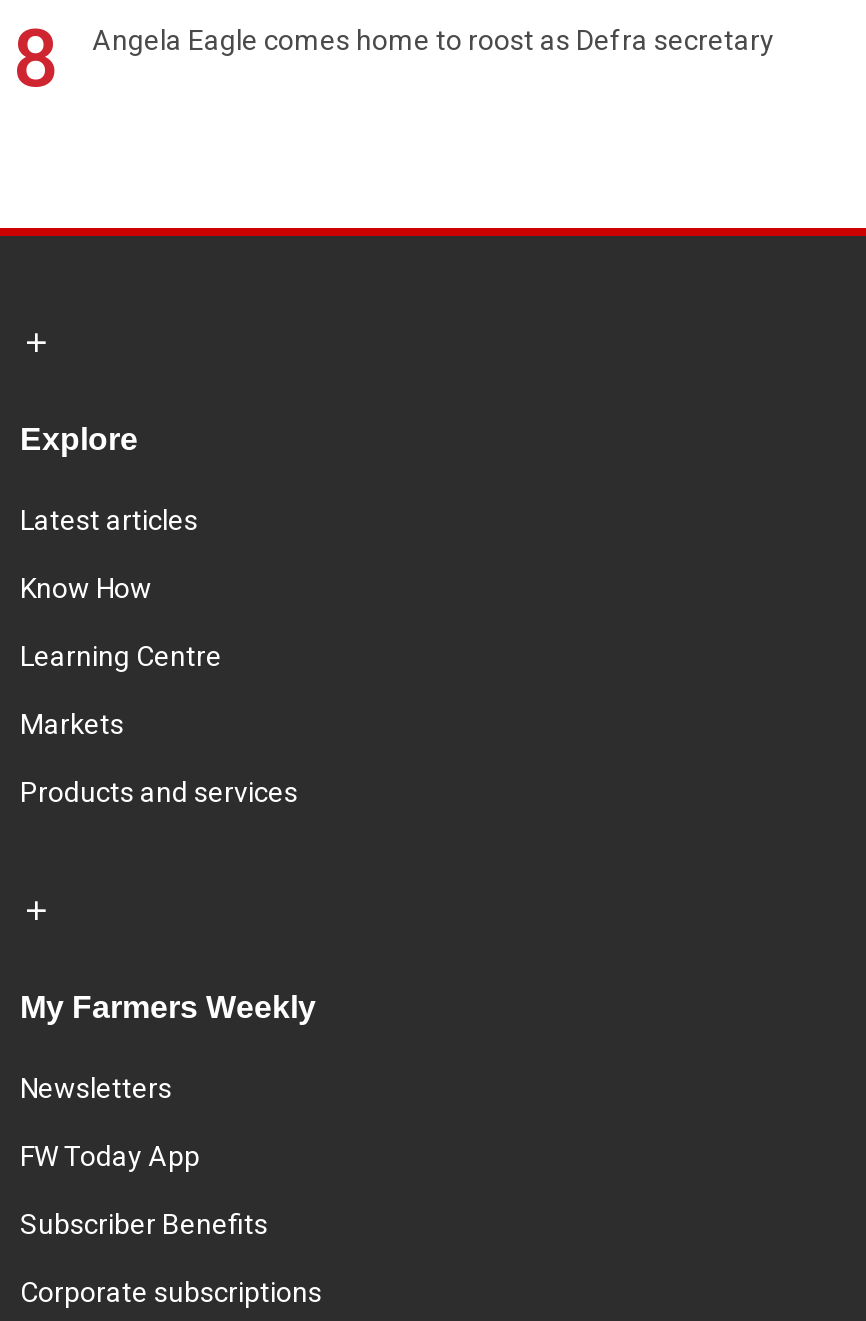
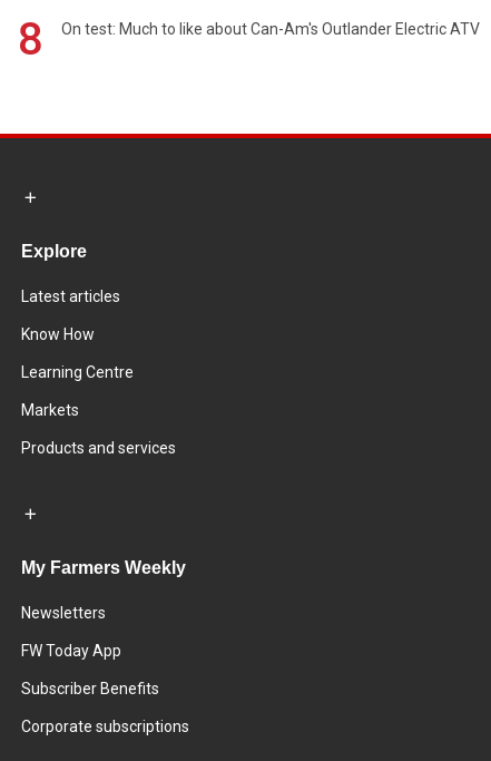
[92,24,774,56] Angela Eagle comes home to roost as Defra secretary -> [61,20,480,38] On test: Much to like about Can-Am's Outlander Electric ATV

